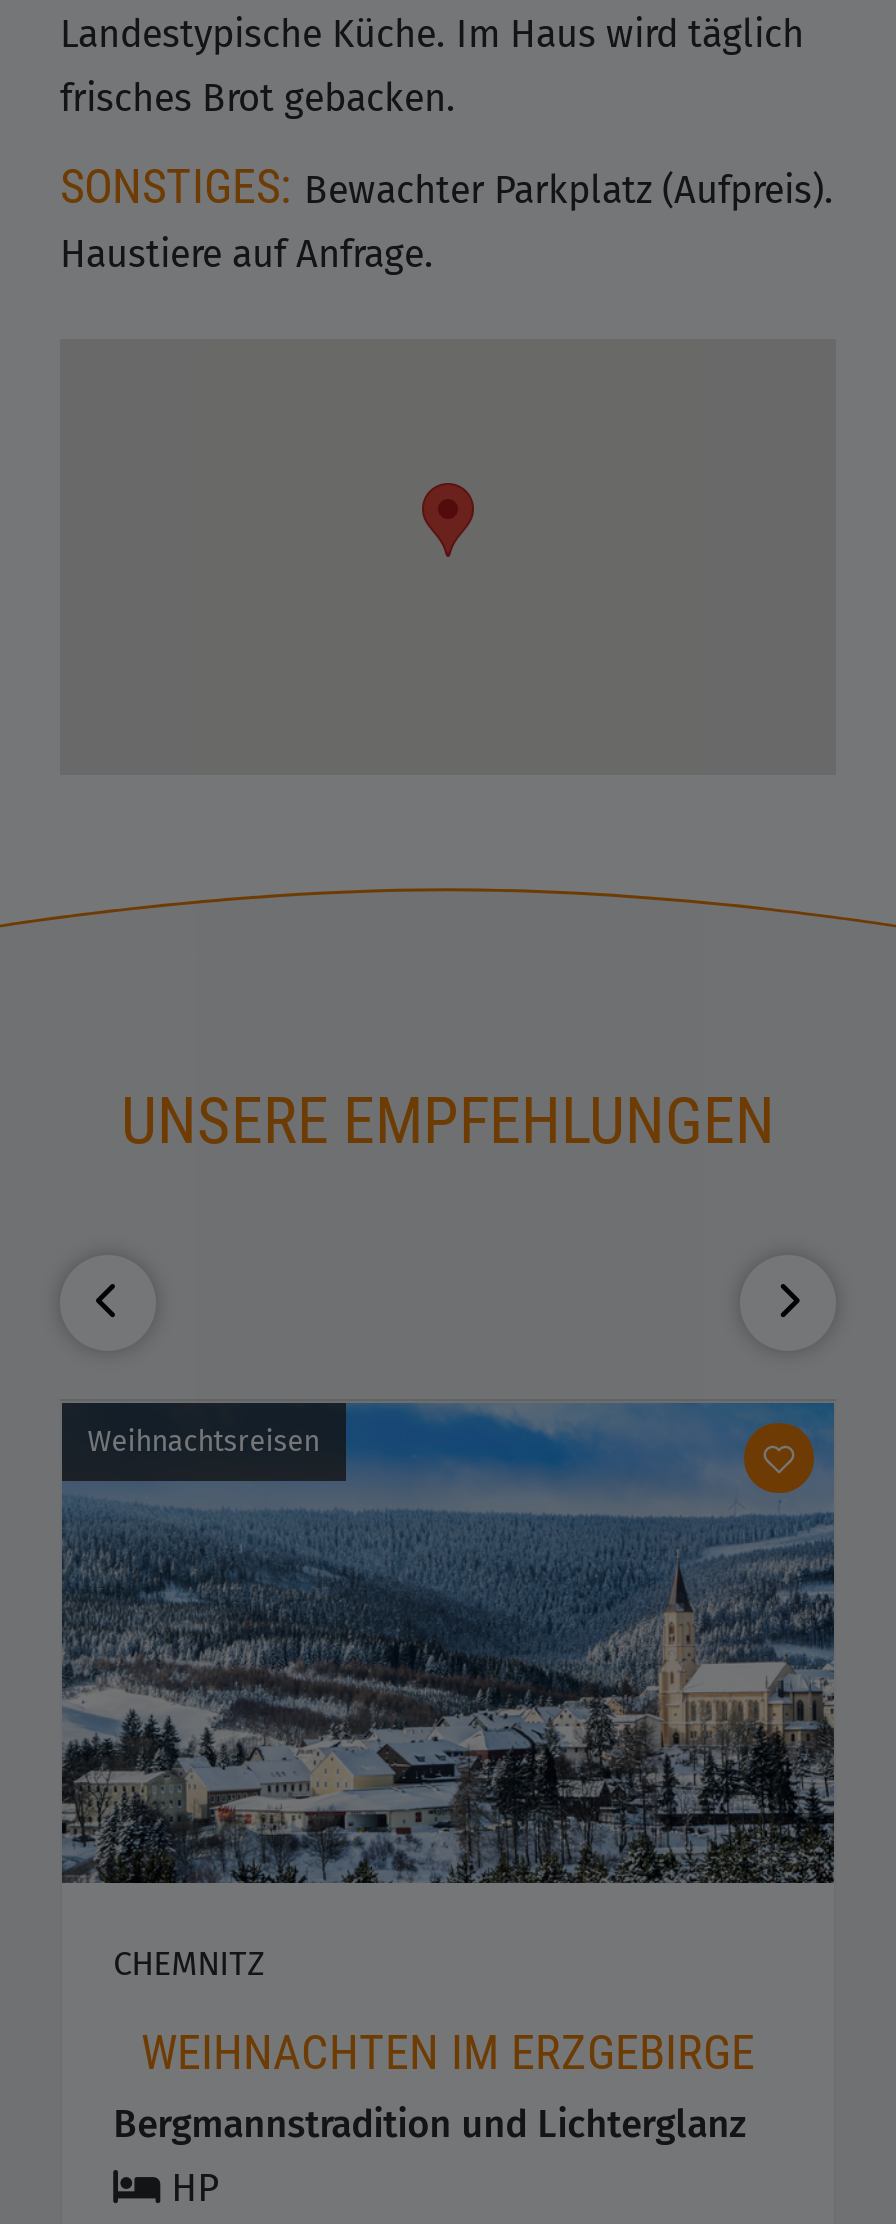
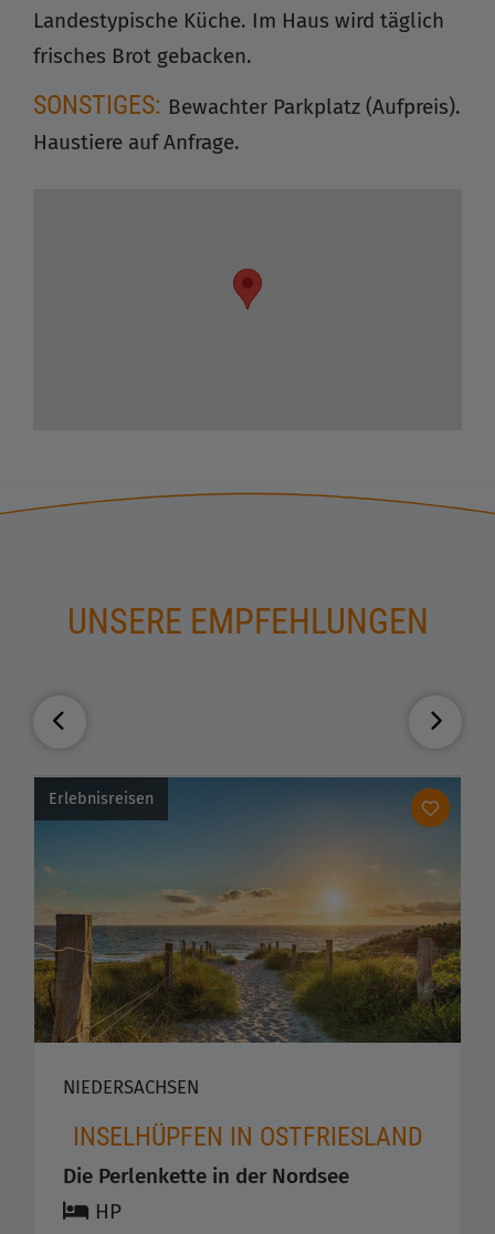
[60,1401,836,1885] [image] | Weihnachtsreisen -> [33,776,462,1044] [image] | Erlebnisreisen
[113,1944,265,1984] CHEMNITZ -> [63,1076,198,1098] NIEDERSACHSEN
[113,2025,755,2147] WEIHNACHTEN IM ERZGEBIRGE | Bergmannstradition und Lichterglanz -> [63,1121,423,1188] INSELHÜPFEN IN OSTFRIESLAND | Die Perlenkette in der Nordsee

